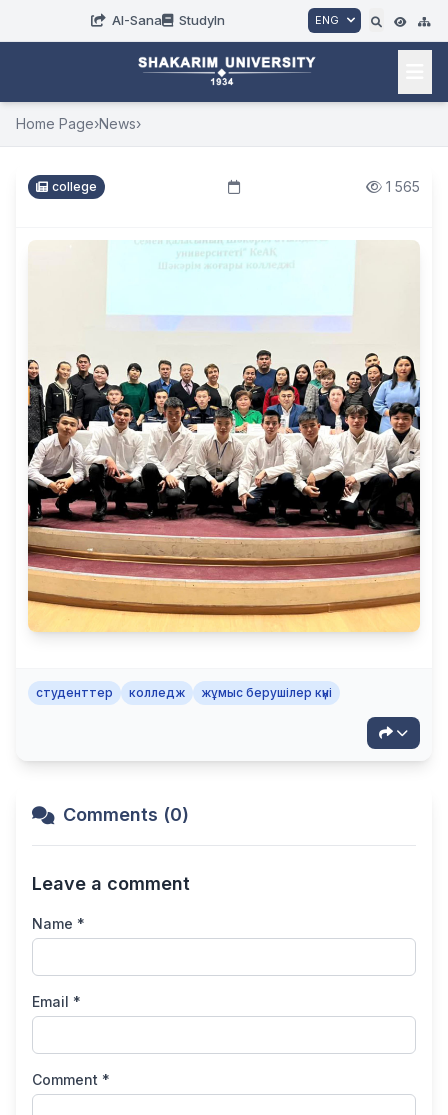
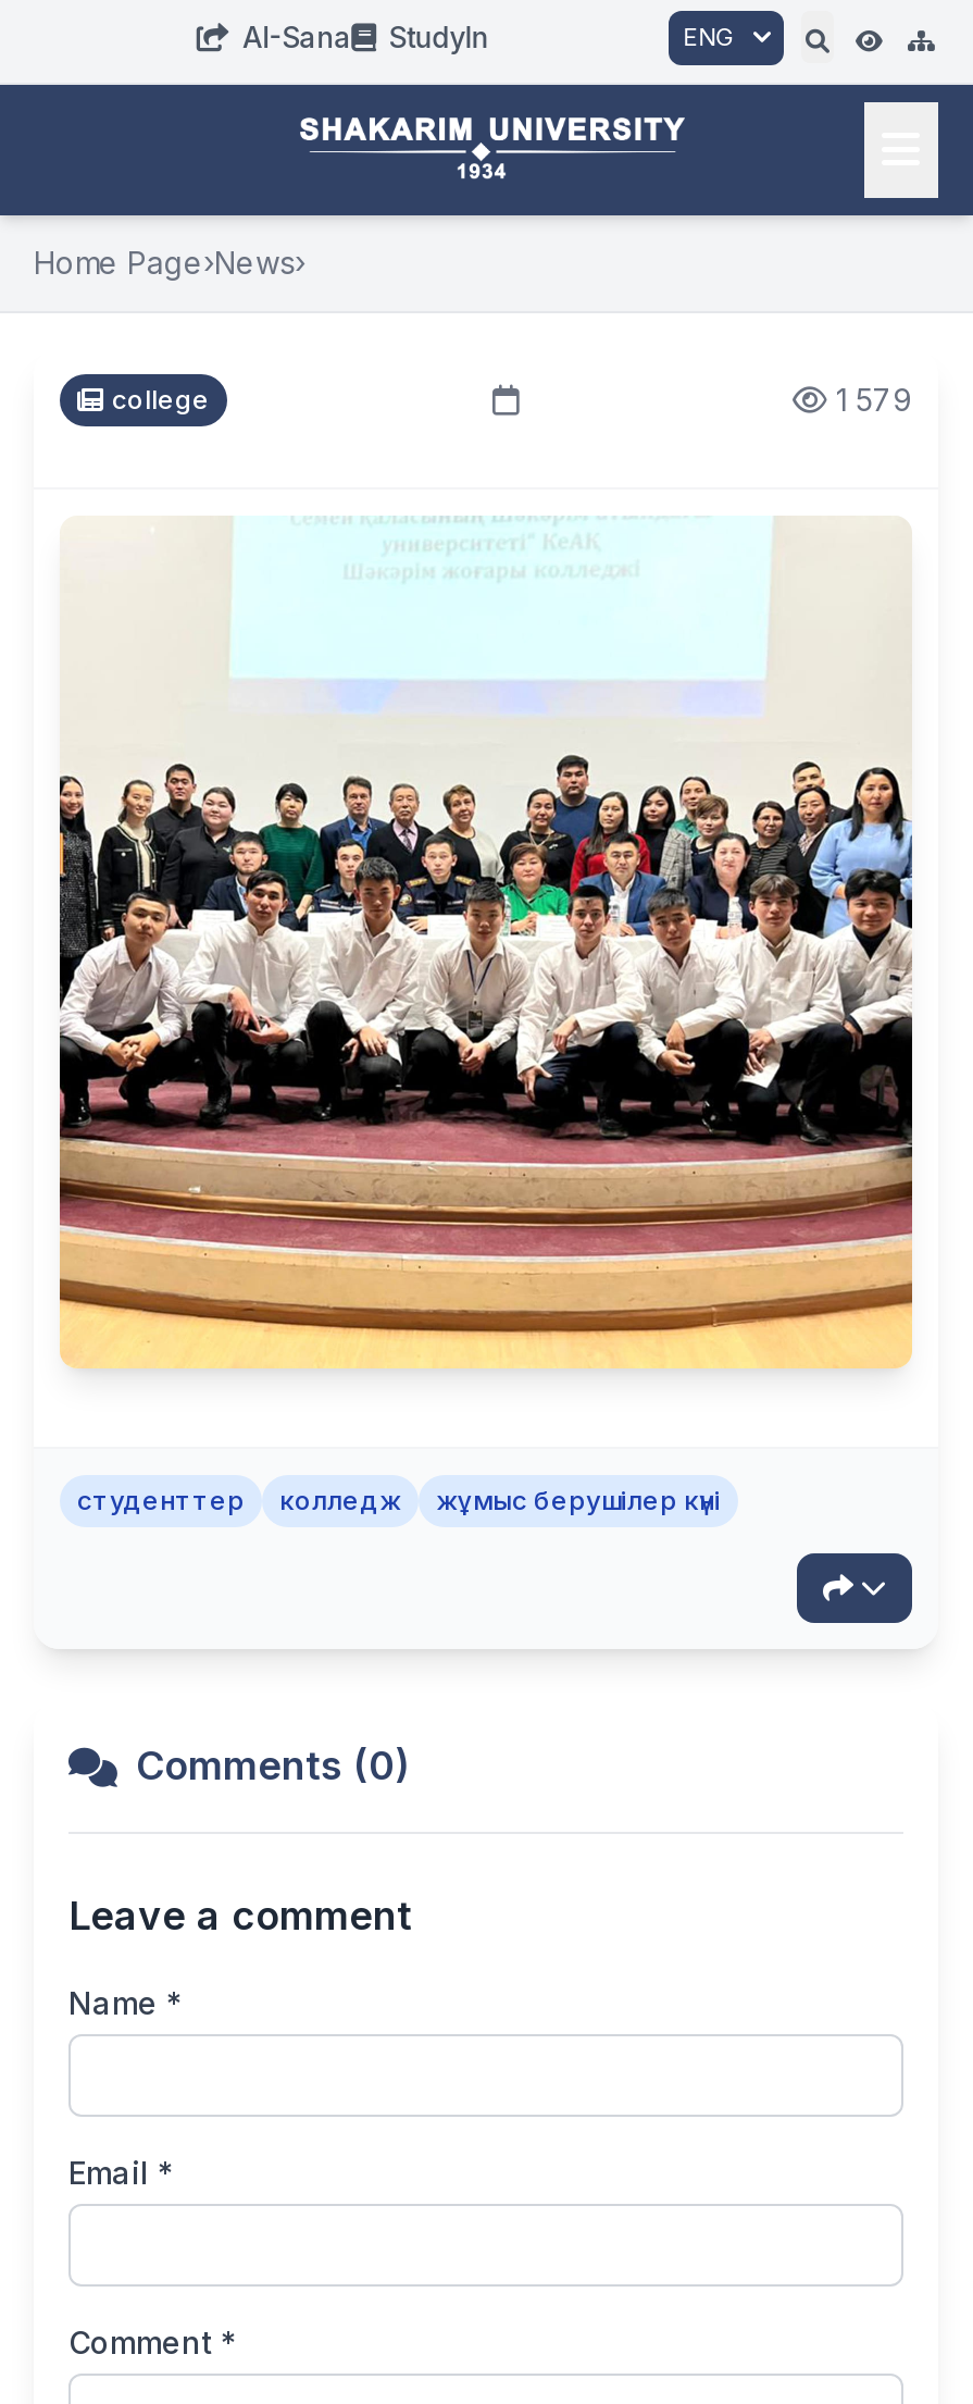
[386,178,420,195] 1 565 -> [836,380,912,417] 1 579

